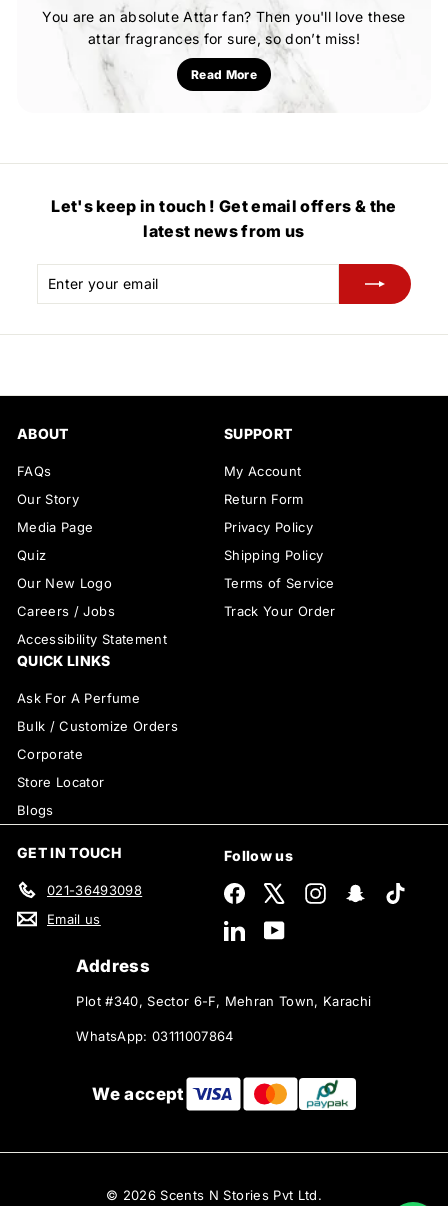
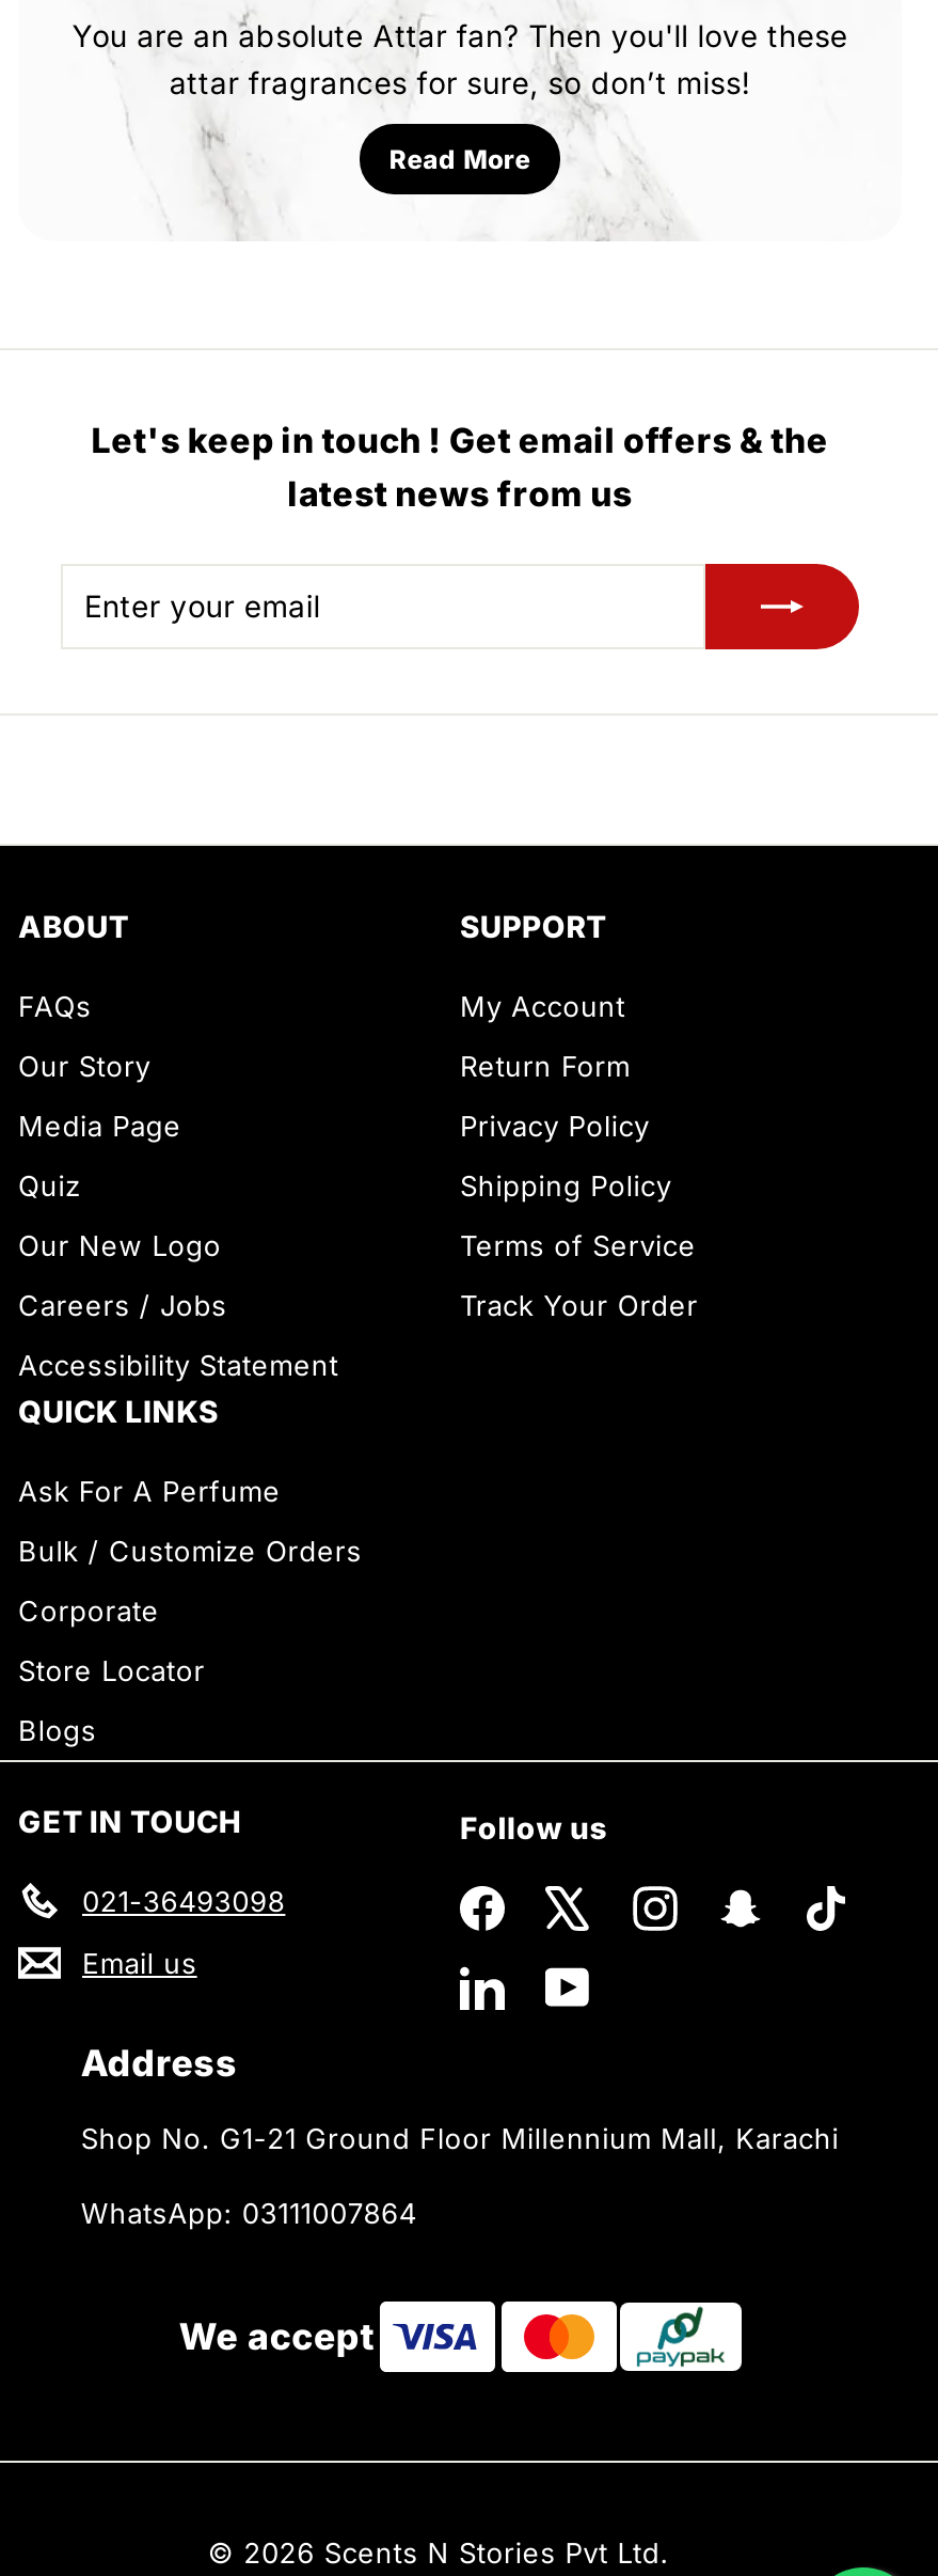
[76,993,371,1009] Plot #340, Sector 6-F, Mehran Town, Karachi -> [81,2122,839,2156] Shop No. G1-21 Ground Floor Millennium Mall, Karachi

